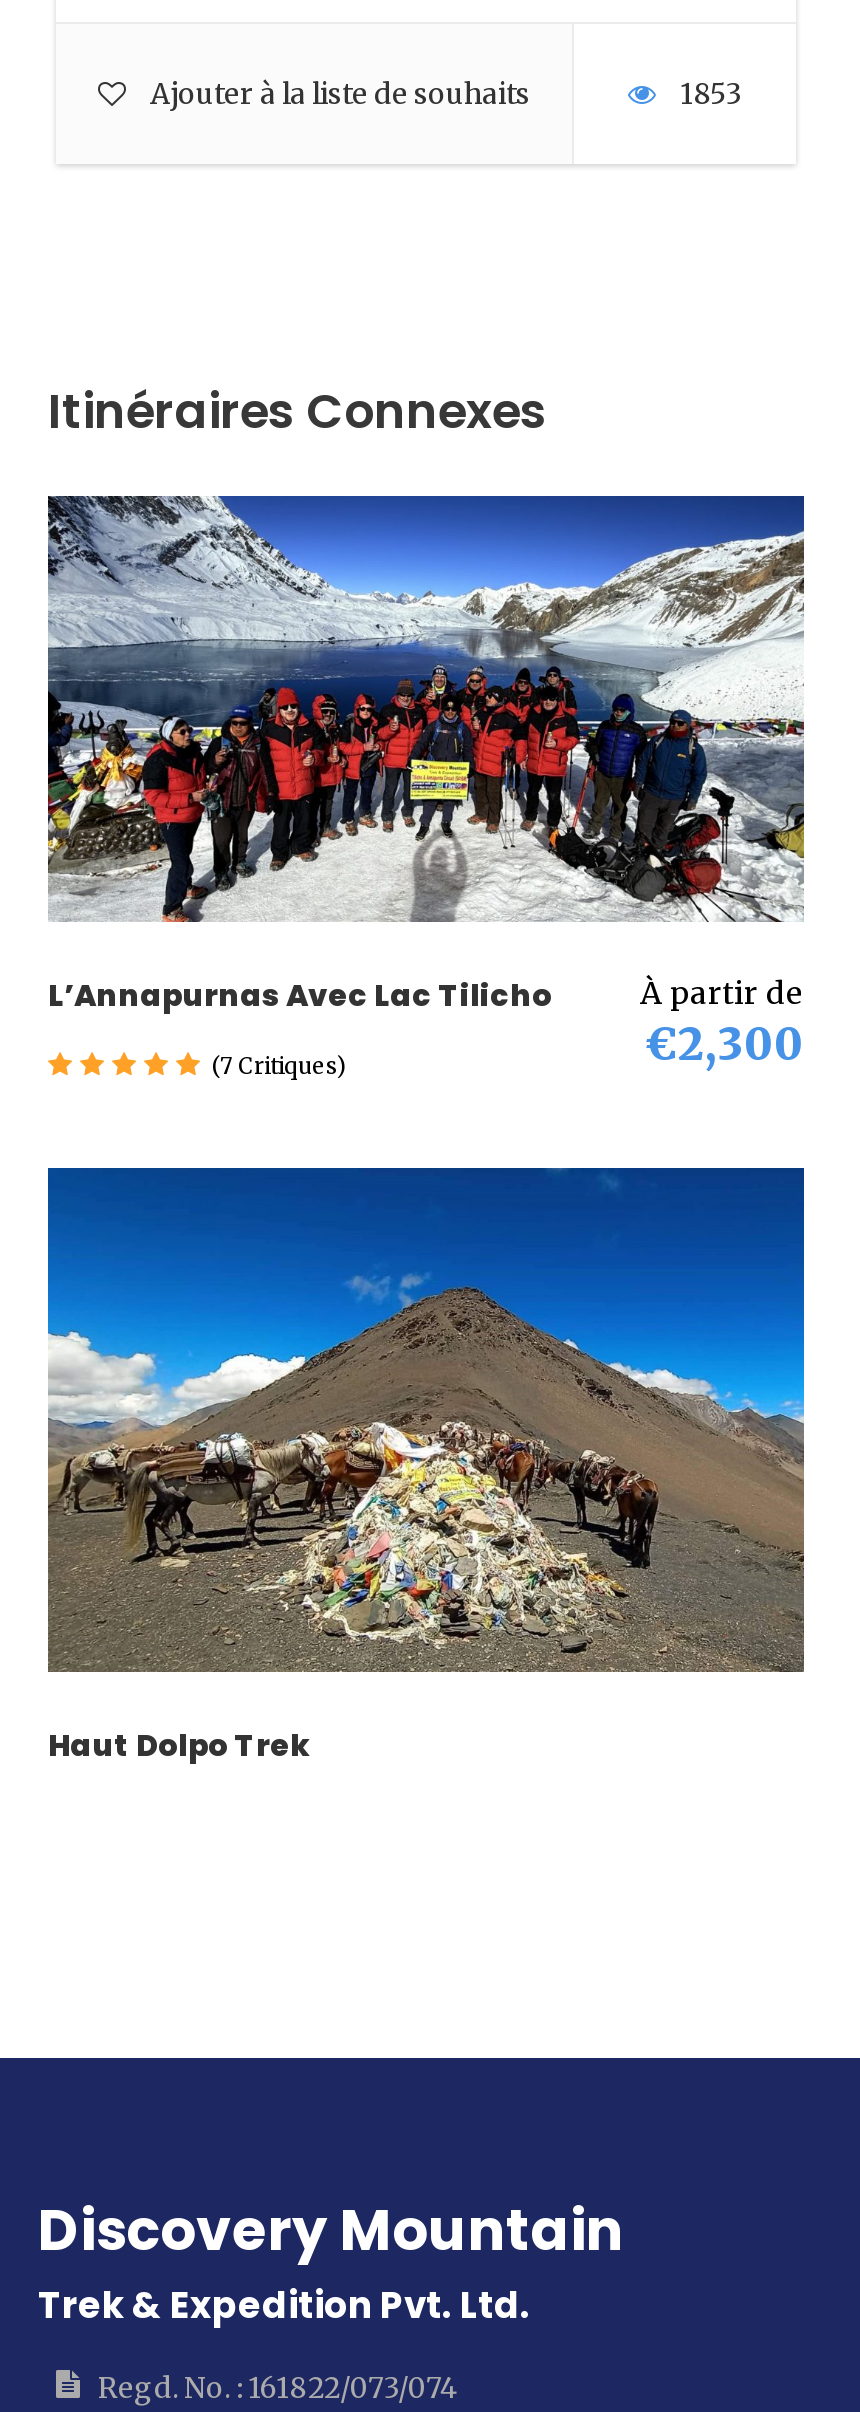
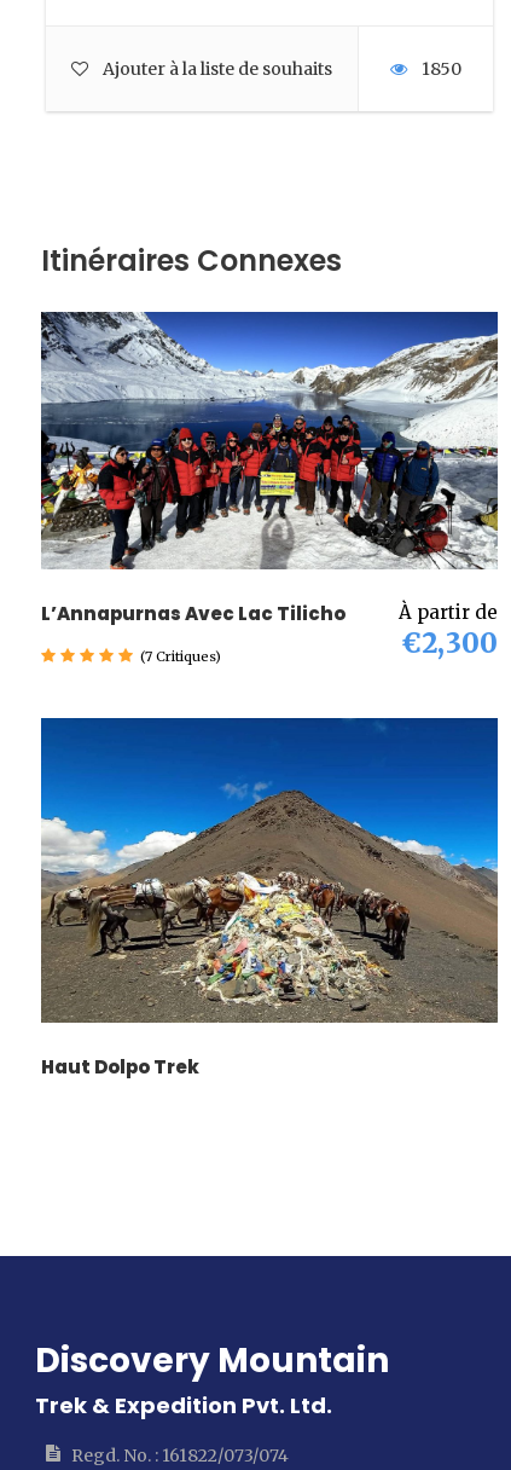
[680,76,742,112] 1853 -> [422,58,461,80] 1850

